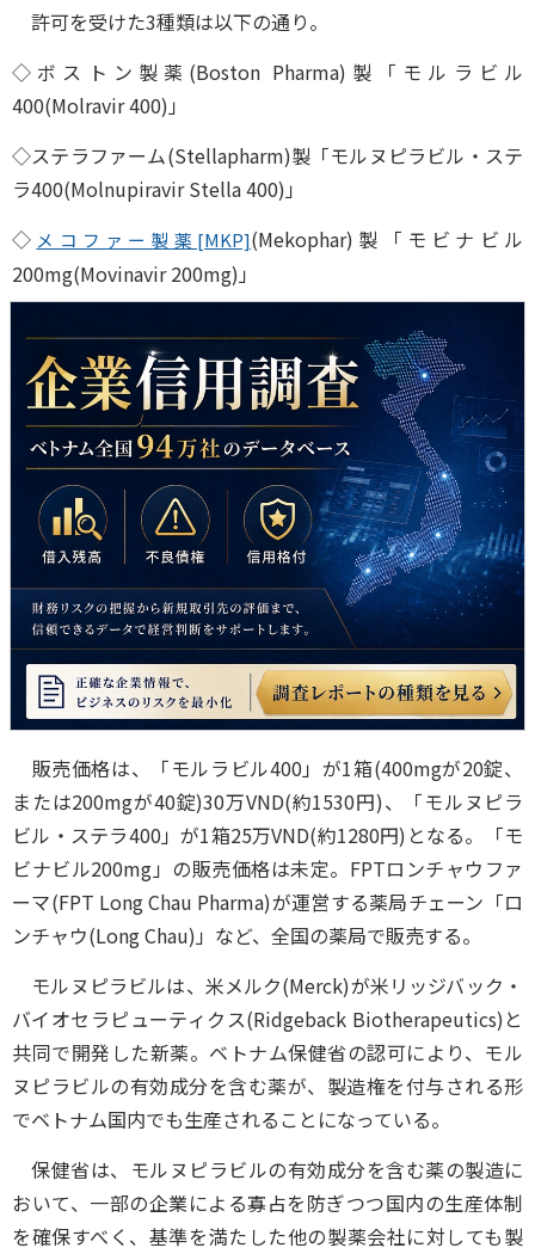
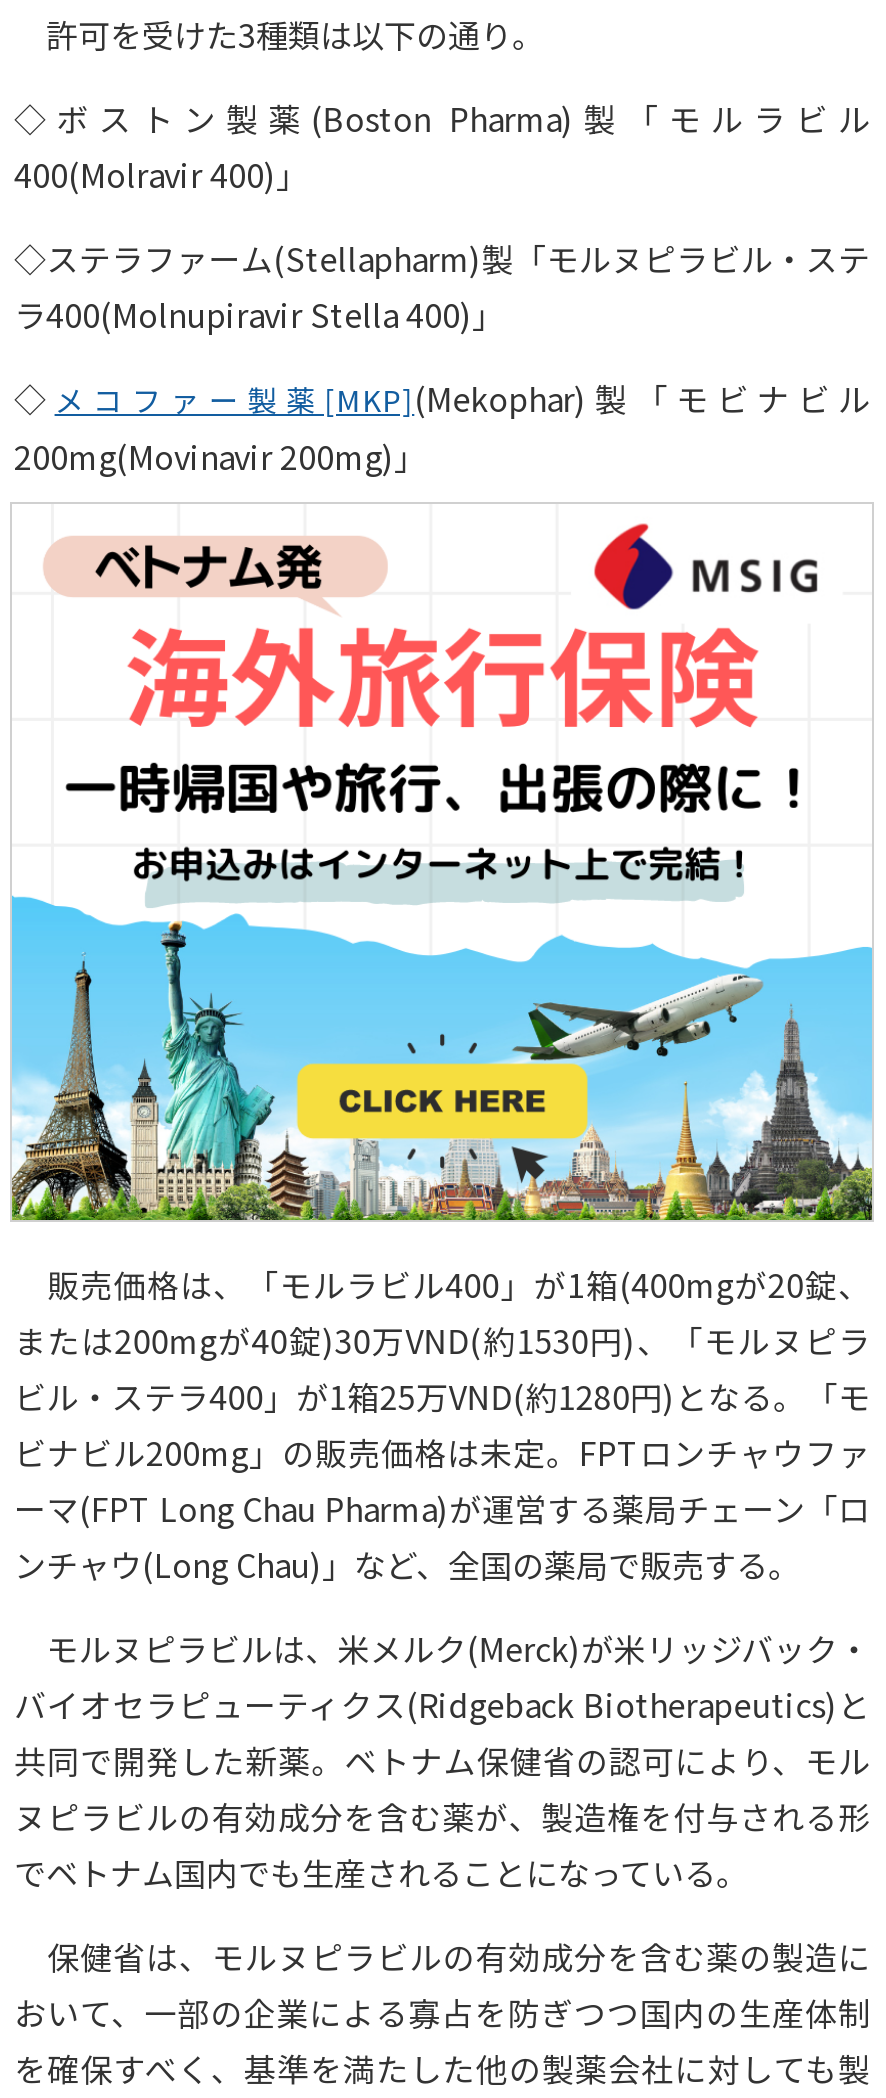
[10,301,525,731] [image] -> [10,504,874,1222] [image]

